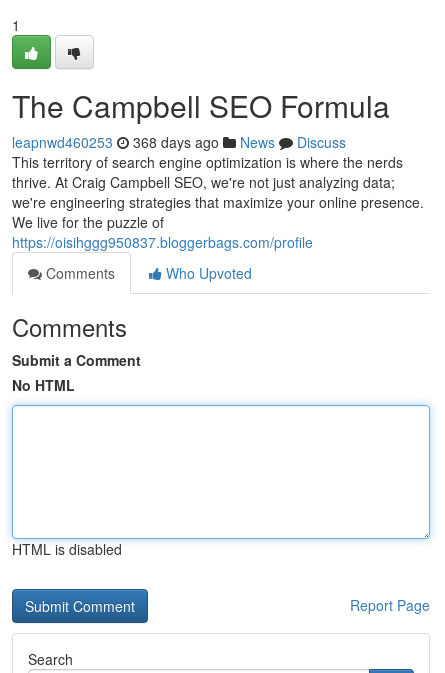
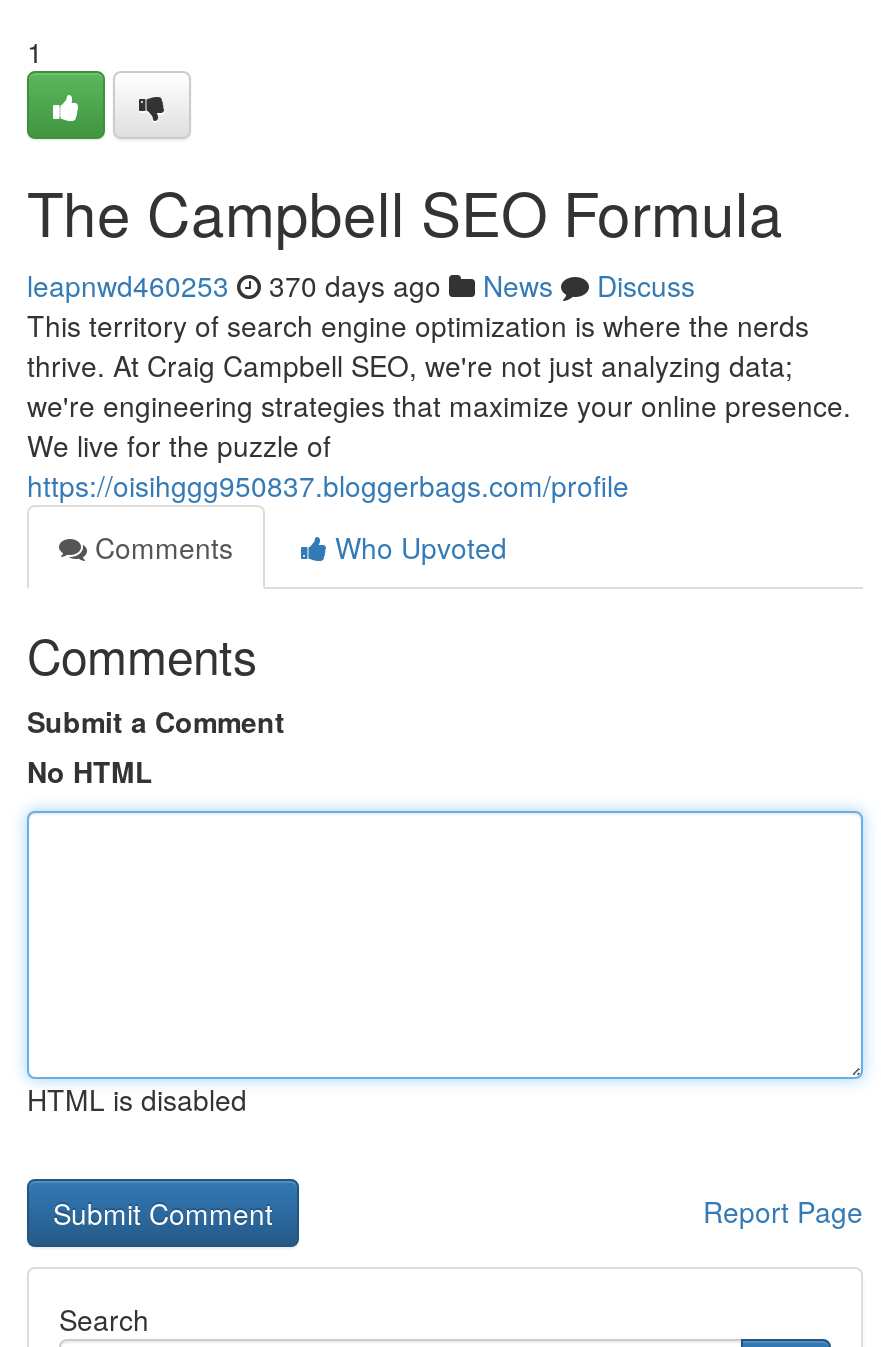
[12,132,346,152] leapnwd460253 368 days ago News Discuss -> [27,265,695,305] leapnwd460253 370 days ago News Discuss

